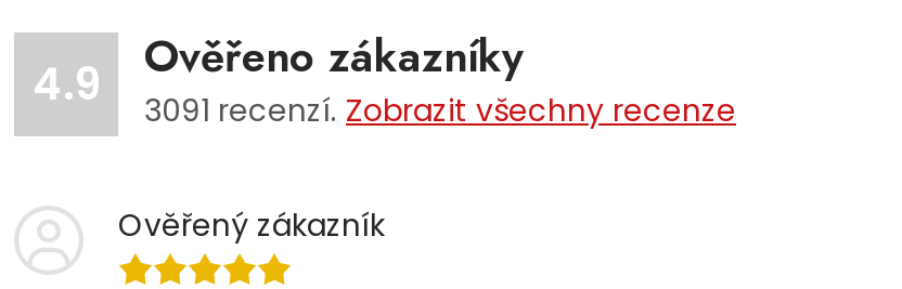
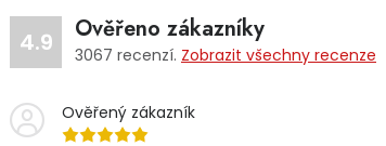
[144,89,736,132] 3091 recenzí. Zobrazit všechny recenze -> [75,44,376,66] 3067 recenzí. Zobrazit všechny recenze

